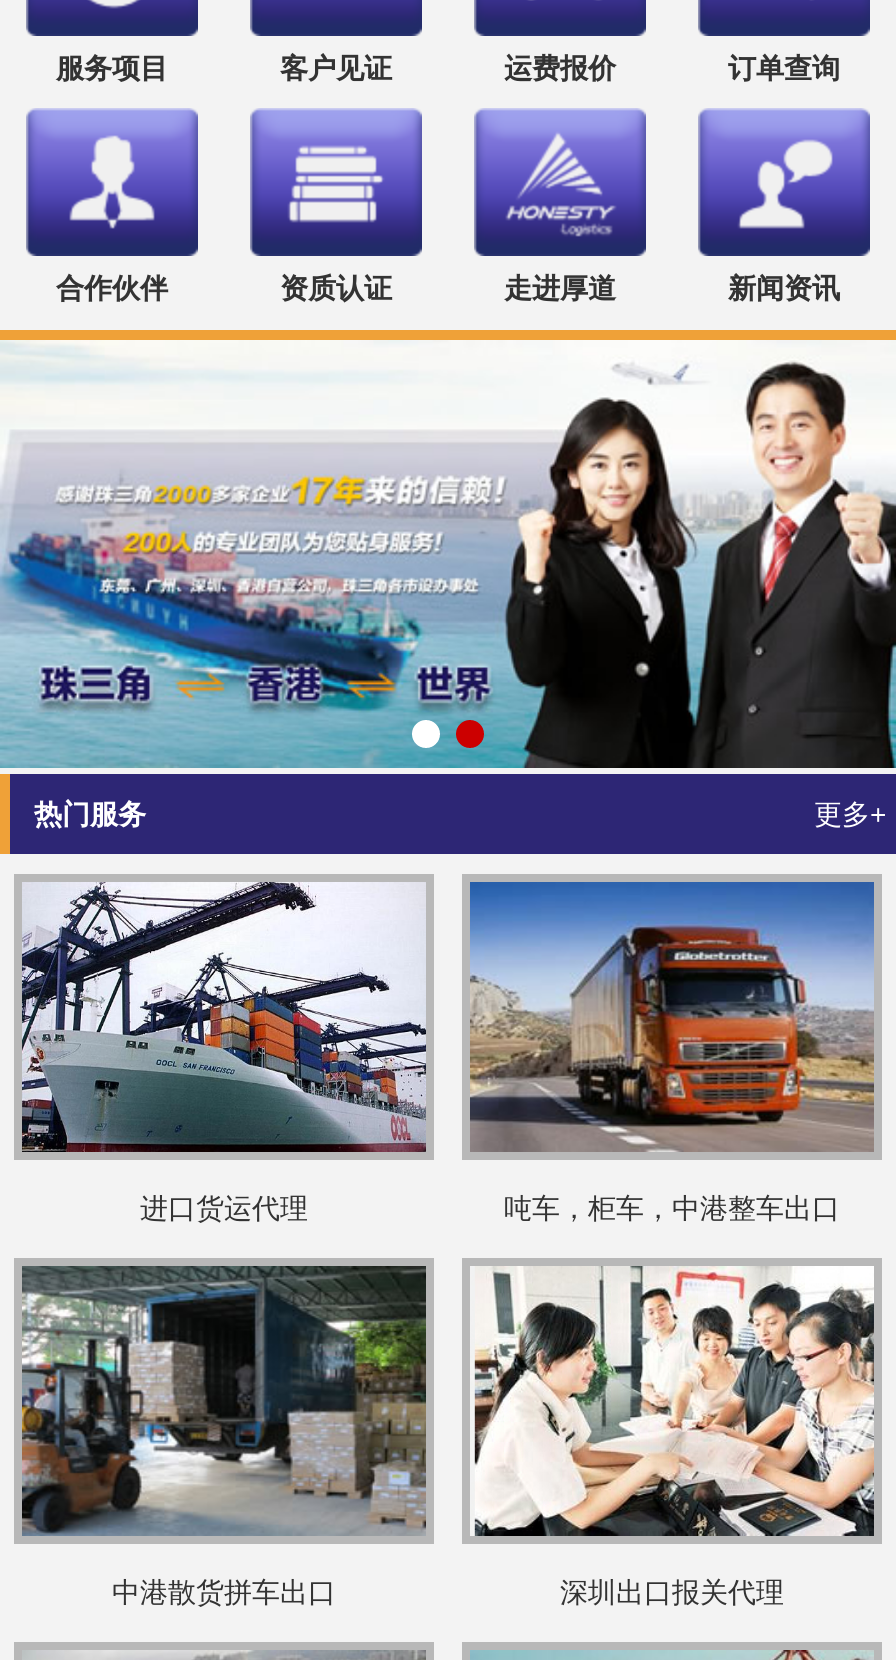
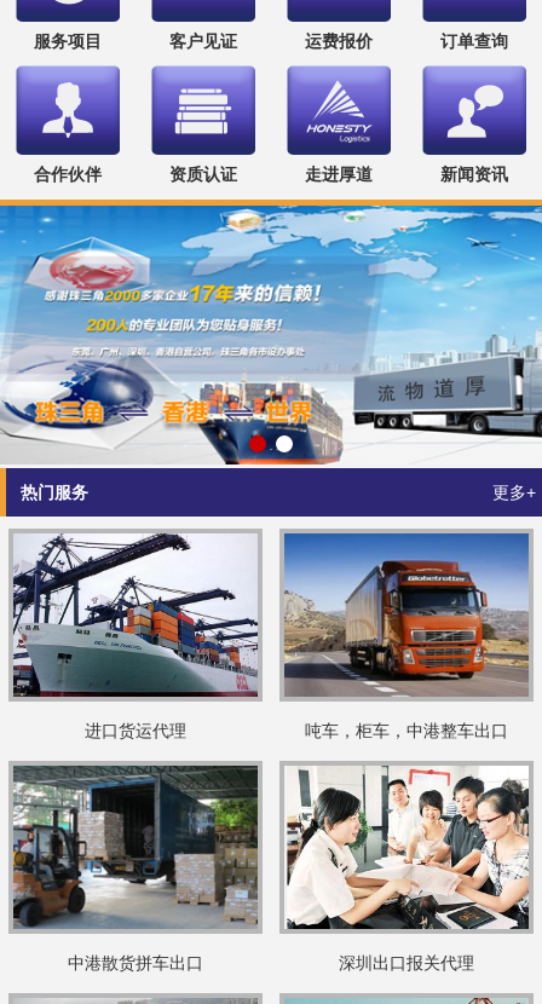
[6,338,890,770] [image] -> [4,204,538,466] [image]

